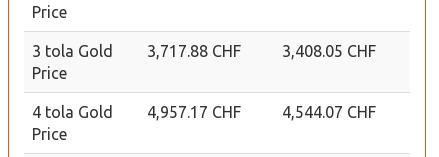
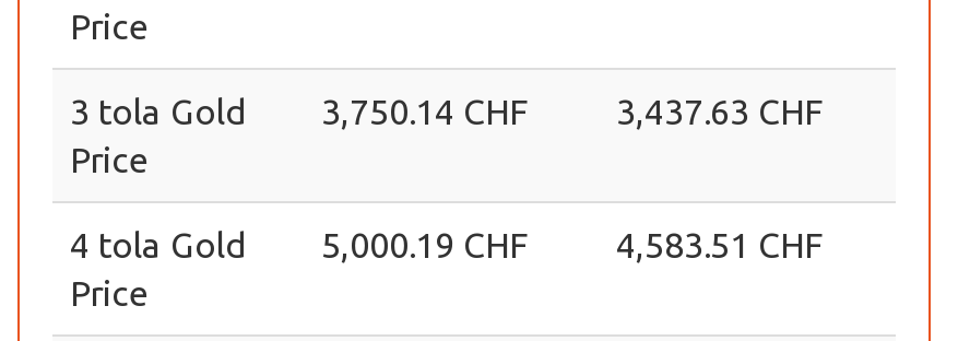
[32,42,241,60] 3 tola Gold 3,717.88 CHF -> [70,92,527,131] 3 tola Gold 3,750.14 CHF
[282,42,376,60] 3,408.05 CHF -> [616,92,821,131] 3,437.63 CHF
[32,103,241,121] 4 tola Gold 4,957.17 CHF -> [70,225,527,264] 4 tola Gold 5,000.19 CHF
[282,103,376,121] 4,544.07 CHF -> [616,225,821,264] 4,583.51 CHF

